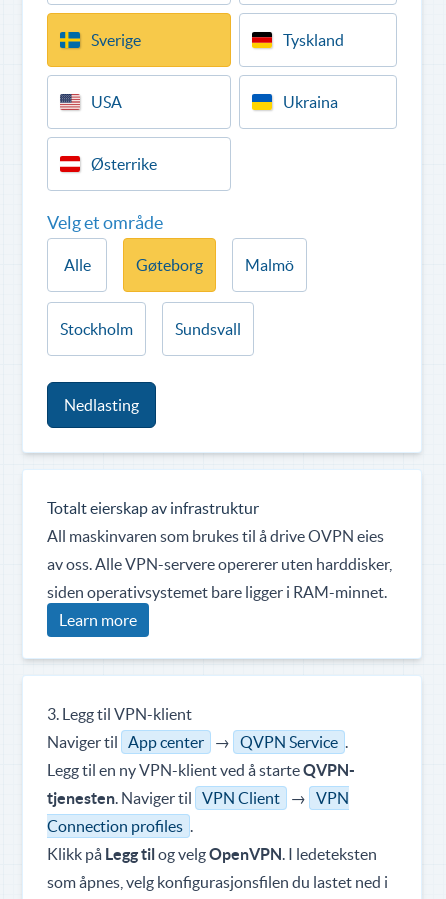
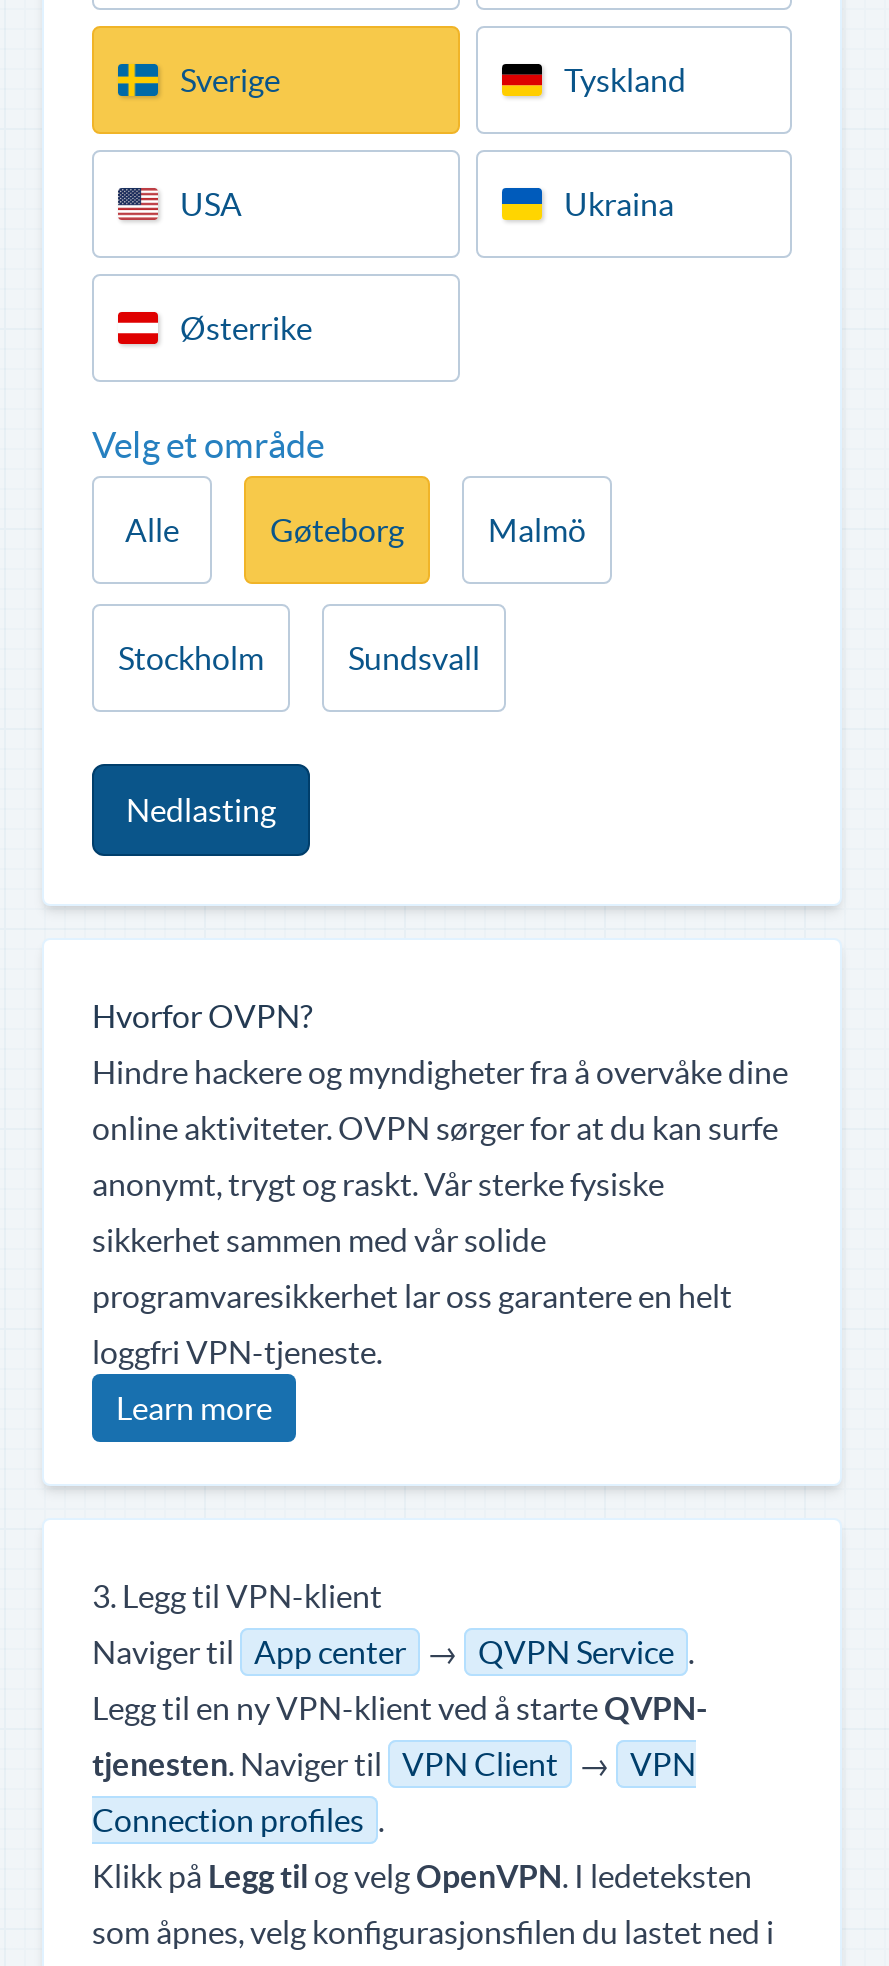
[47,499,392,601] Totalt eierskap av infrastruktur | All maskinvaren som brukes til å drive OVPN eies | av oss. Alle VPN-servere opererer uten harddisker, | siden operativsystemet bare ligger i RAM-minnet. -> [92,998,788,1370] Hvorfor OVPN? | Hindre hackere og myndigheter fra å overvåke dine | online aktiviteter. OVPN sørger for at du kan surfe | anonymt, trygt og raskt. Vår sterke fysiske | sikkerhet sammen med vår solide | programvaresikkerhet lar oss garantere en helt | loggfri VPN-tjeneste.

